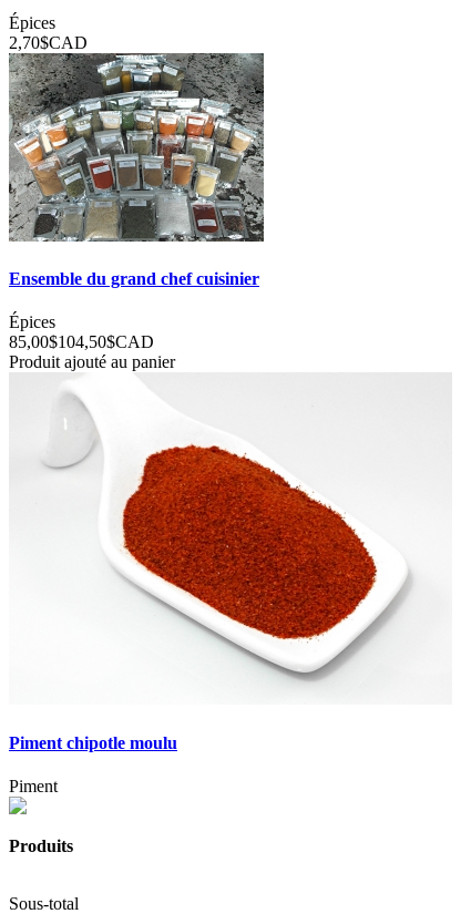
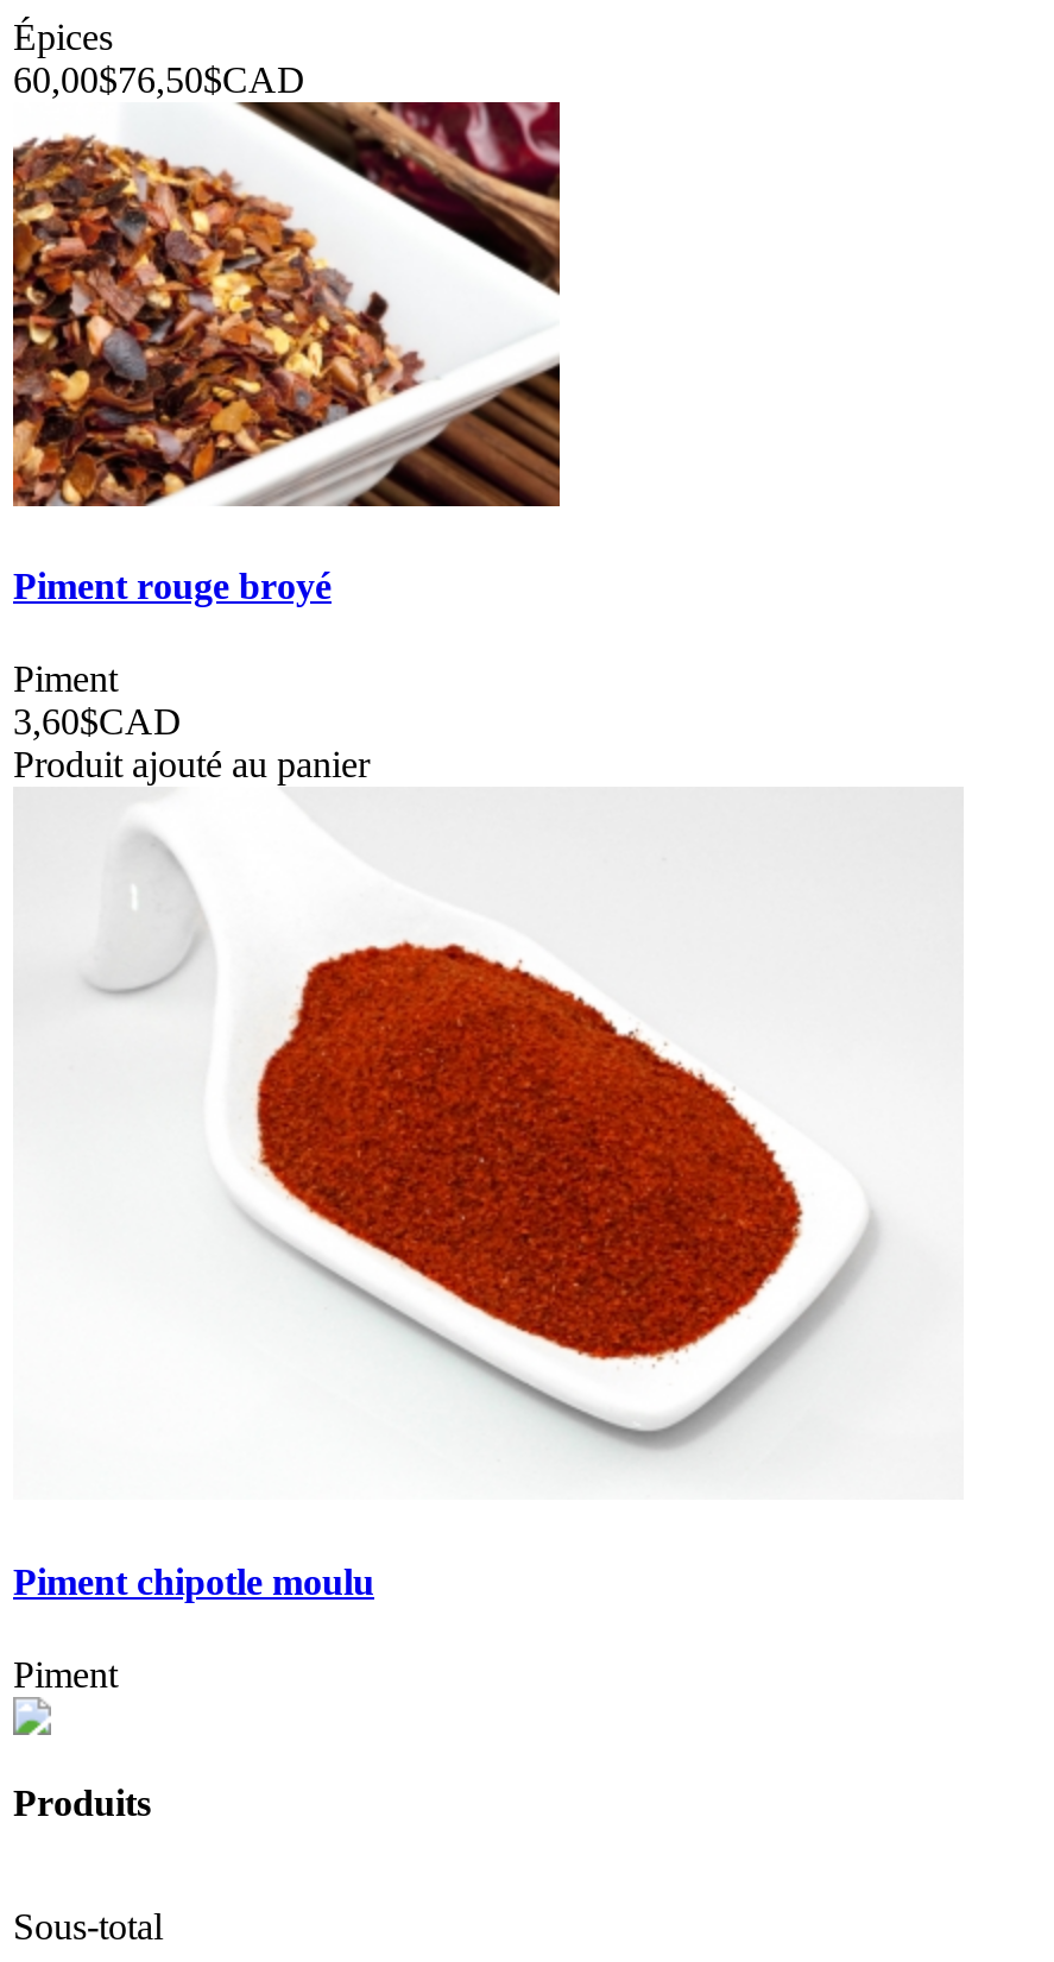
[9,33,88,52] 2,70$CAD -> [13,59,305,99] 60,00$76,50$CAD
[8,52,265,288] [image] | Ensemble du grand chef cuisinier -> [11,100,562,606] [image] | Piment rouge broyé
[9,313,154,351] Épices | 85,00$104,50$CAD -> [13,659,182,742] Piment | 3,60$CAD

